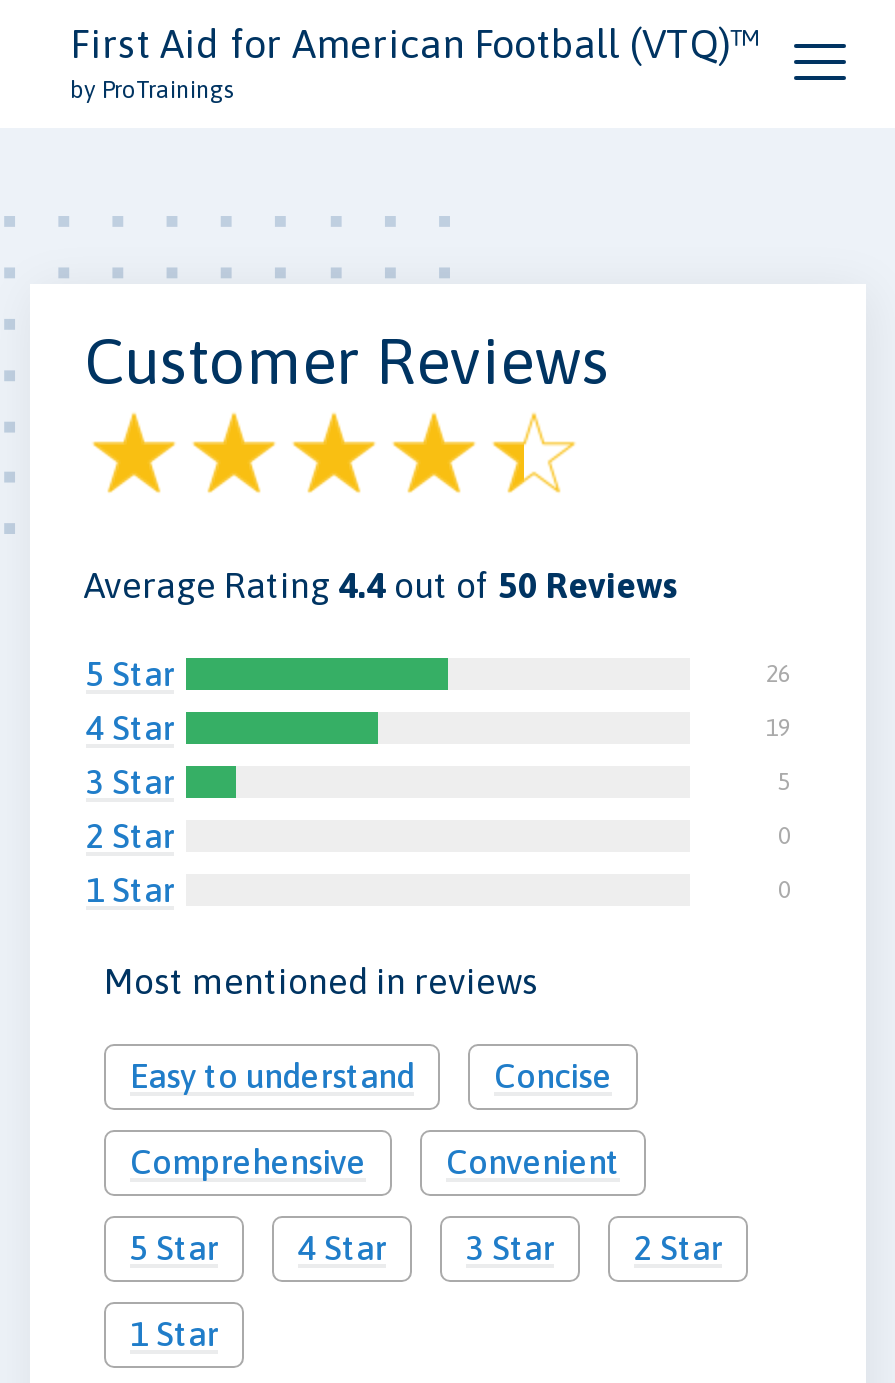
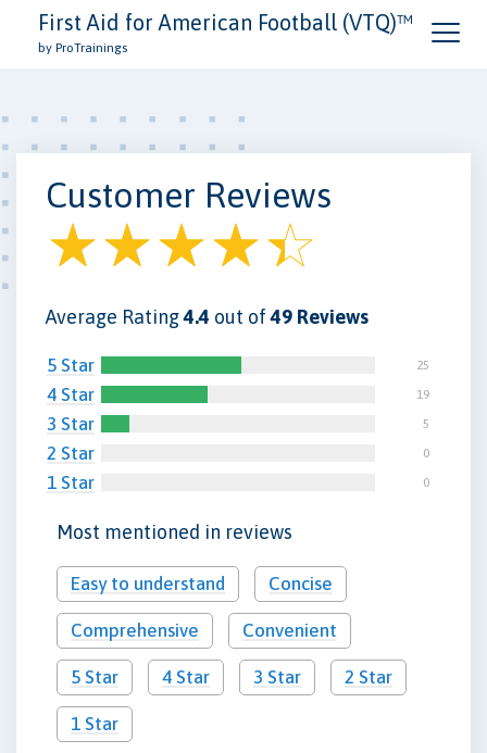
[84,564,678,606] Average Rating 4.4 out of 50 Reviews -> [46,305,369,328] Average Rating 4.4 out of 49 Reviews
[766,660,790,688] 26 -> [416,357,429,373] 25

